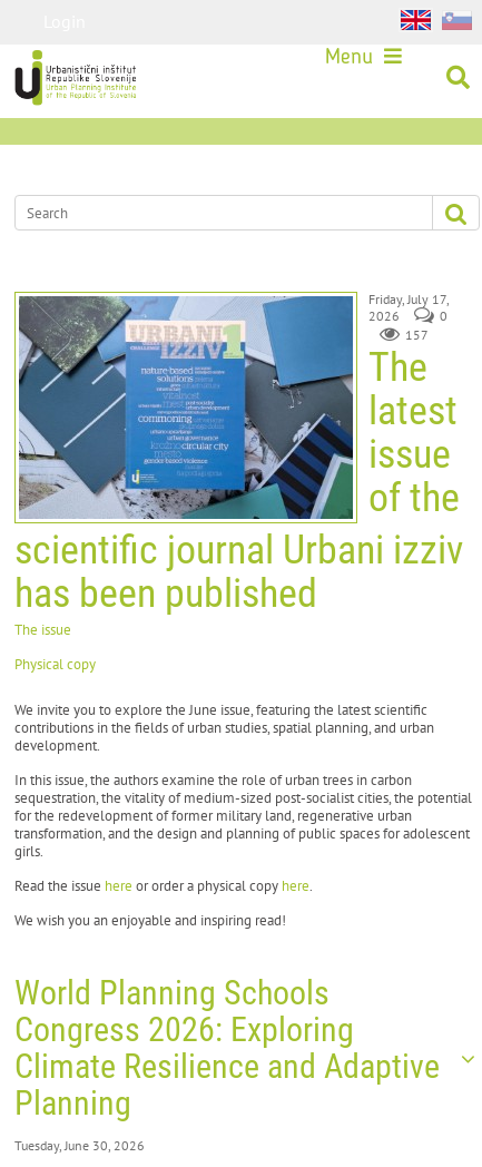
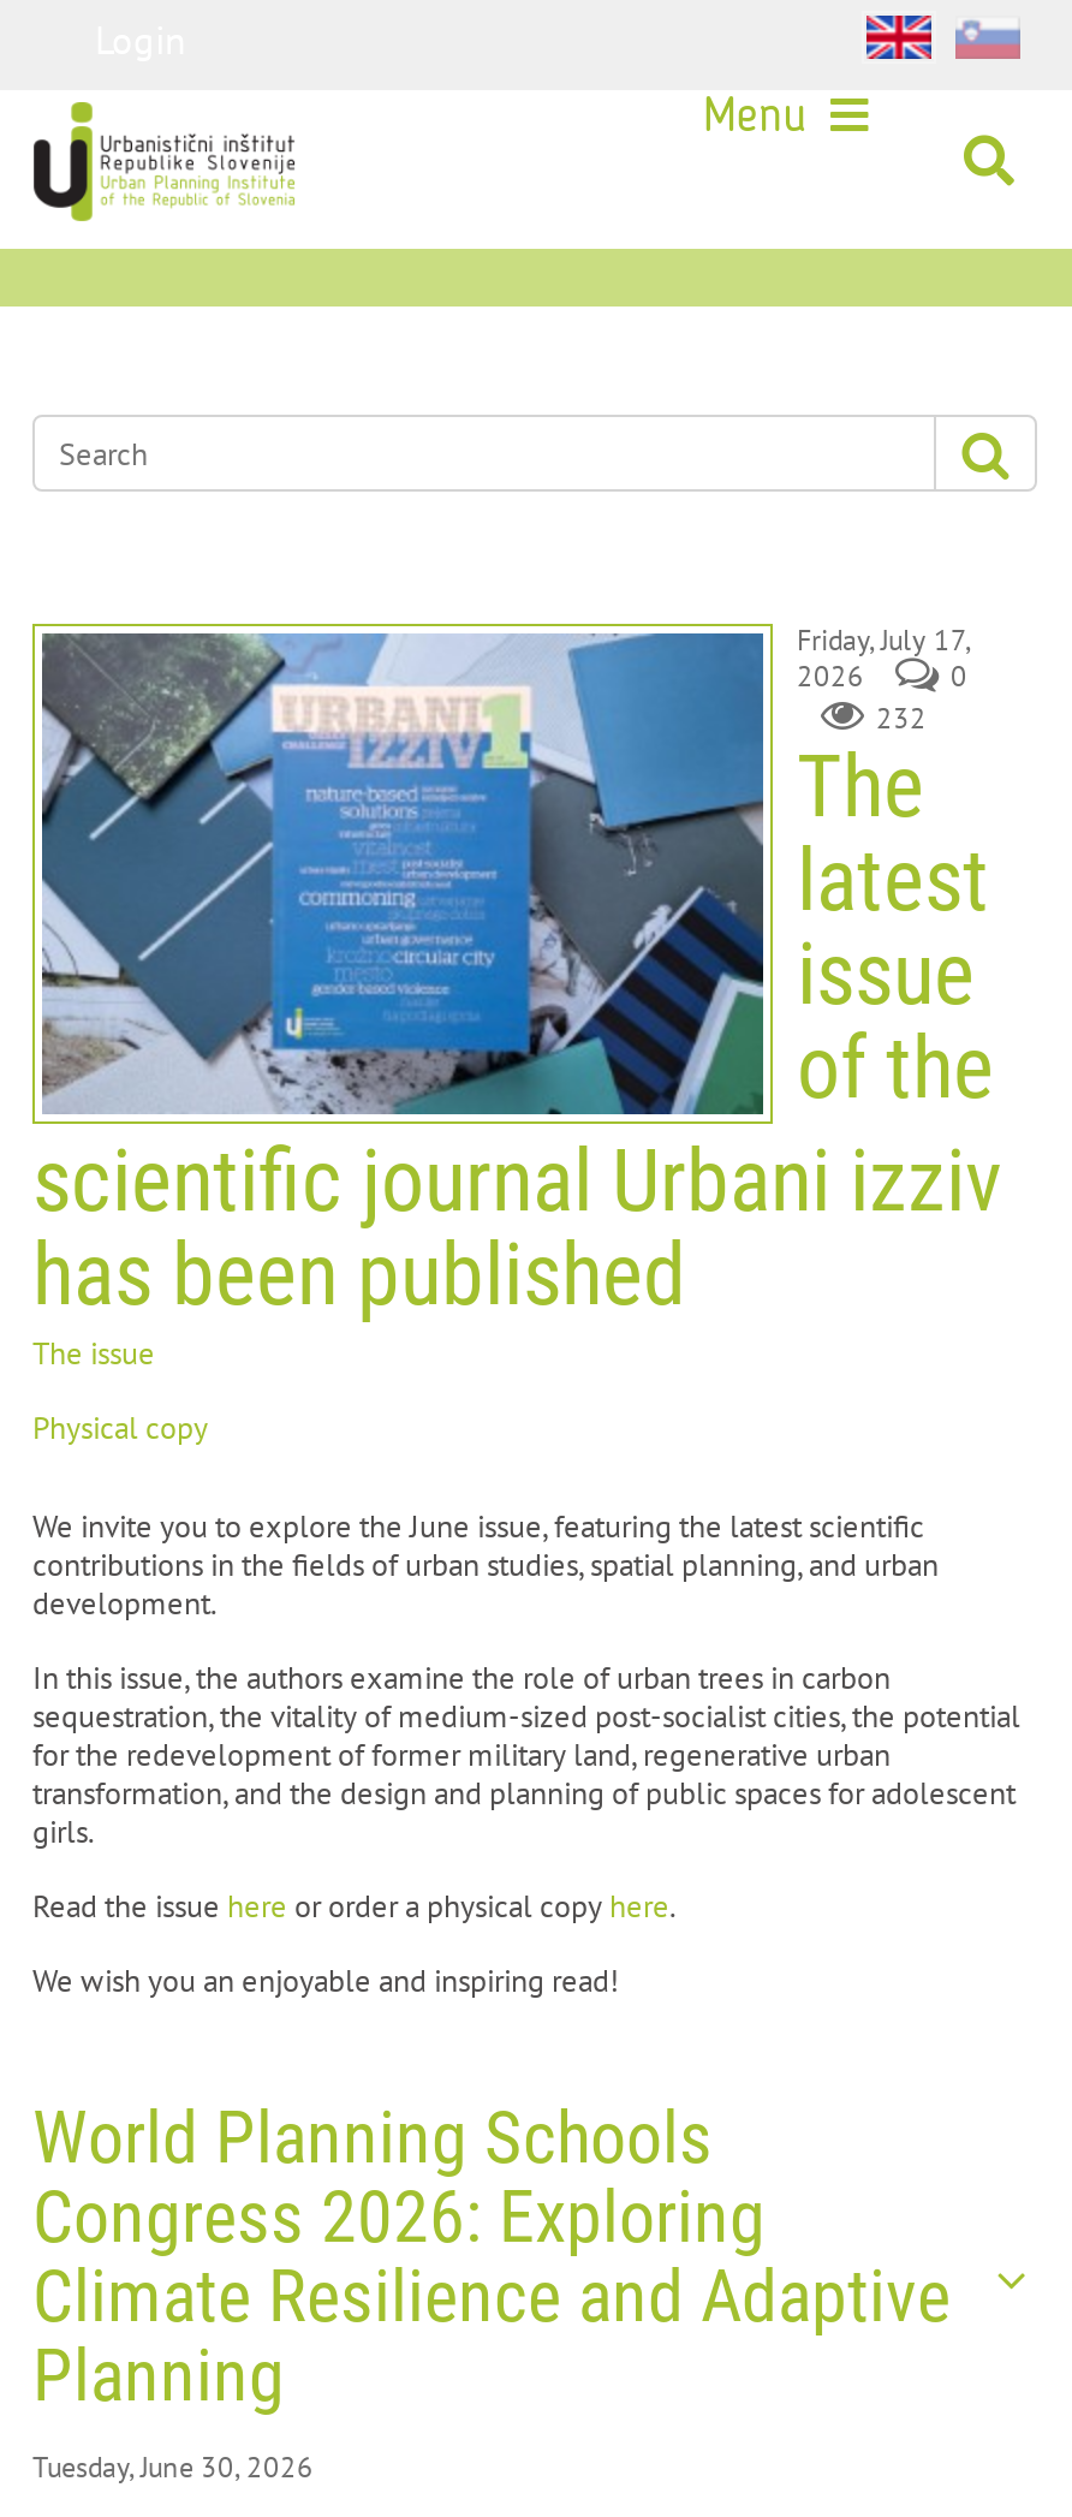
[405,327,429,344] 157 -> [876,700,927,736] 232

